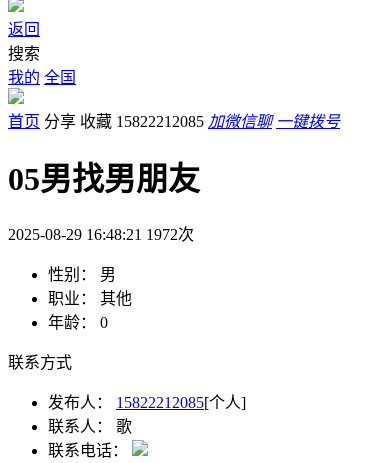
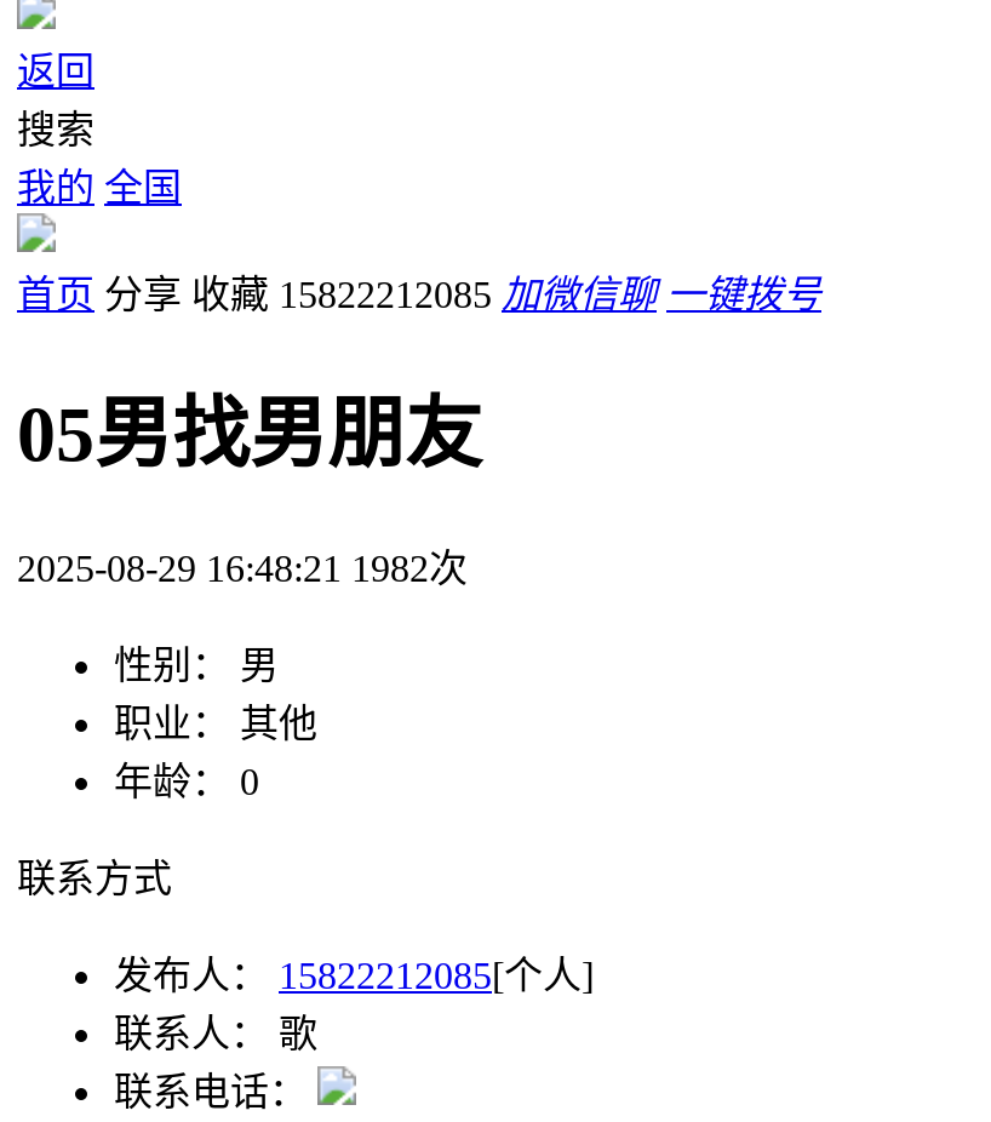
[8,226,194,243] 2025-08-29 16:48:21 1972次 -> [17,547,468,589] 2025-08-29 16:48:21 1982次

